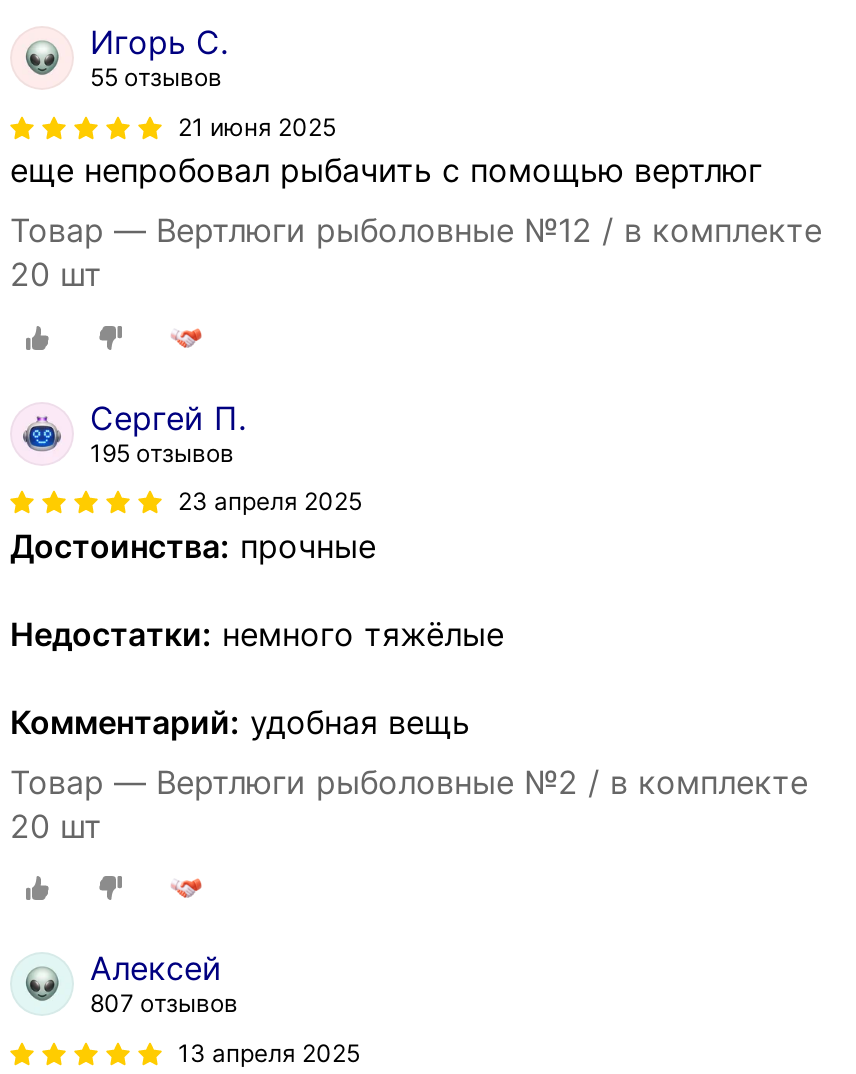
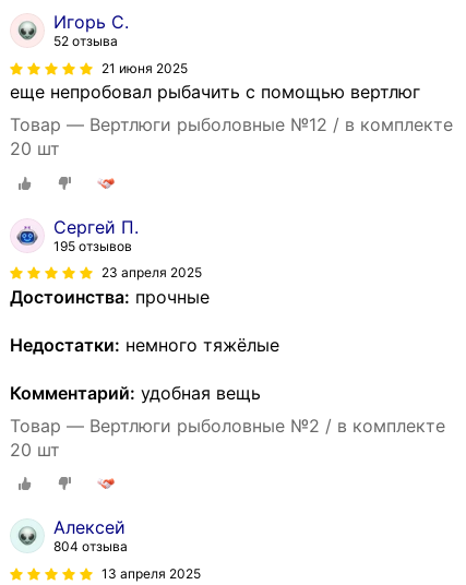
[90,62,222,92] 55 отзывов -> [53,33,118,49] 52 отзыва
[90,989,238,1019] 807 отзывов -> [53,539,128,555] 804 отзыва

